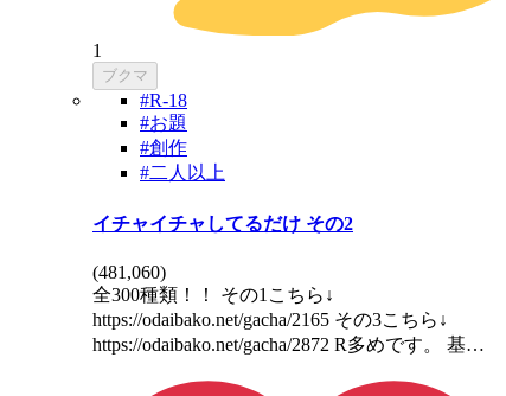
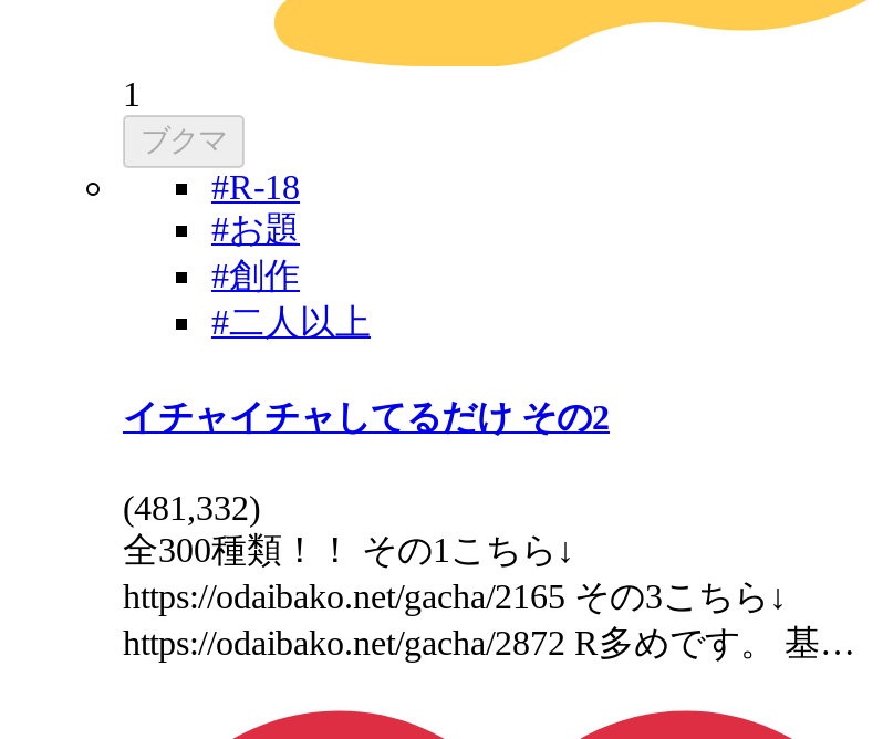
[92,262,166,282] (481,060) -> [123,489,260,526] (481,332)

